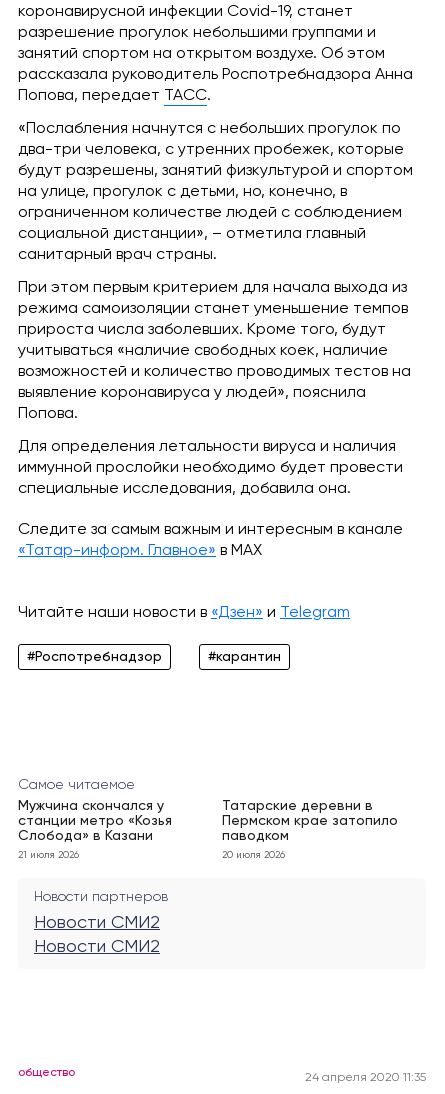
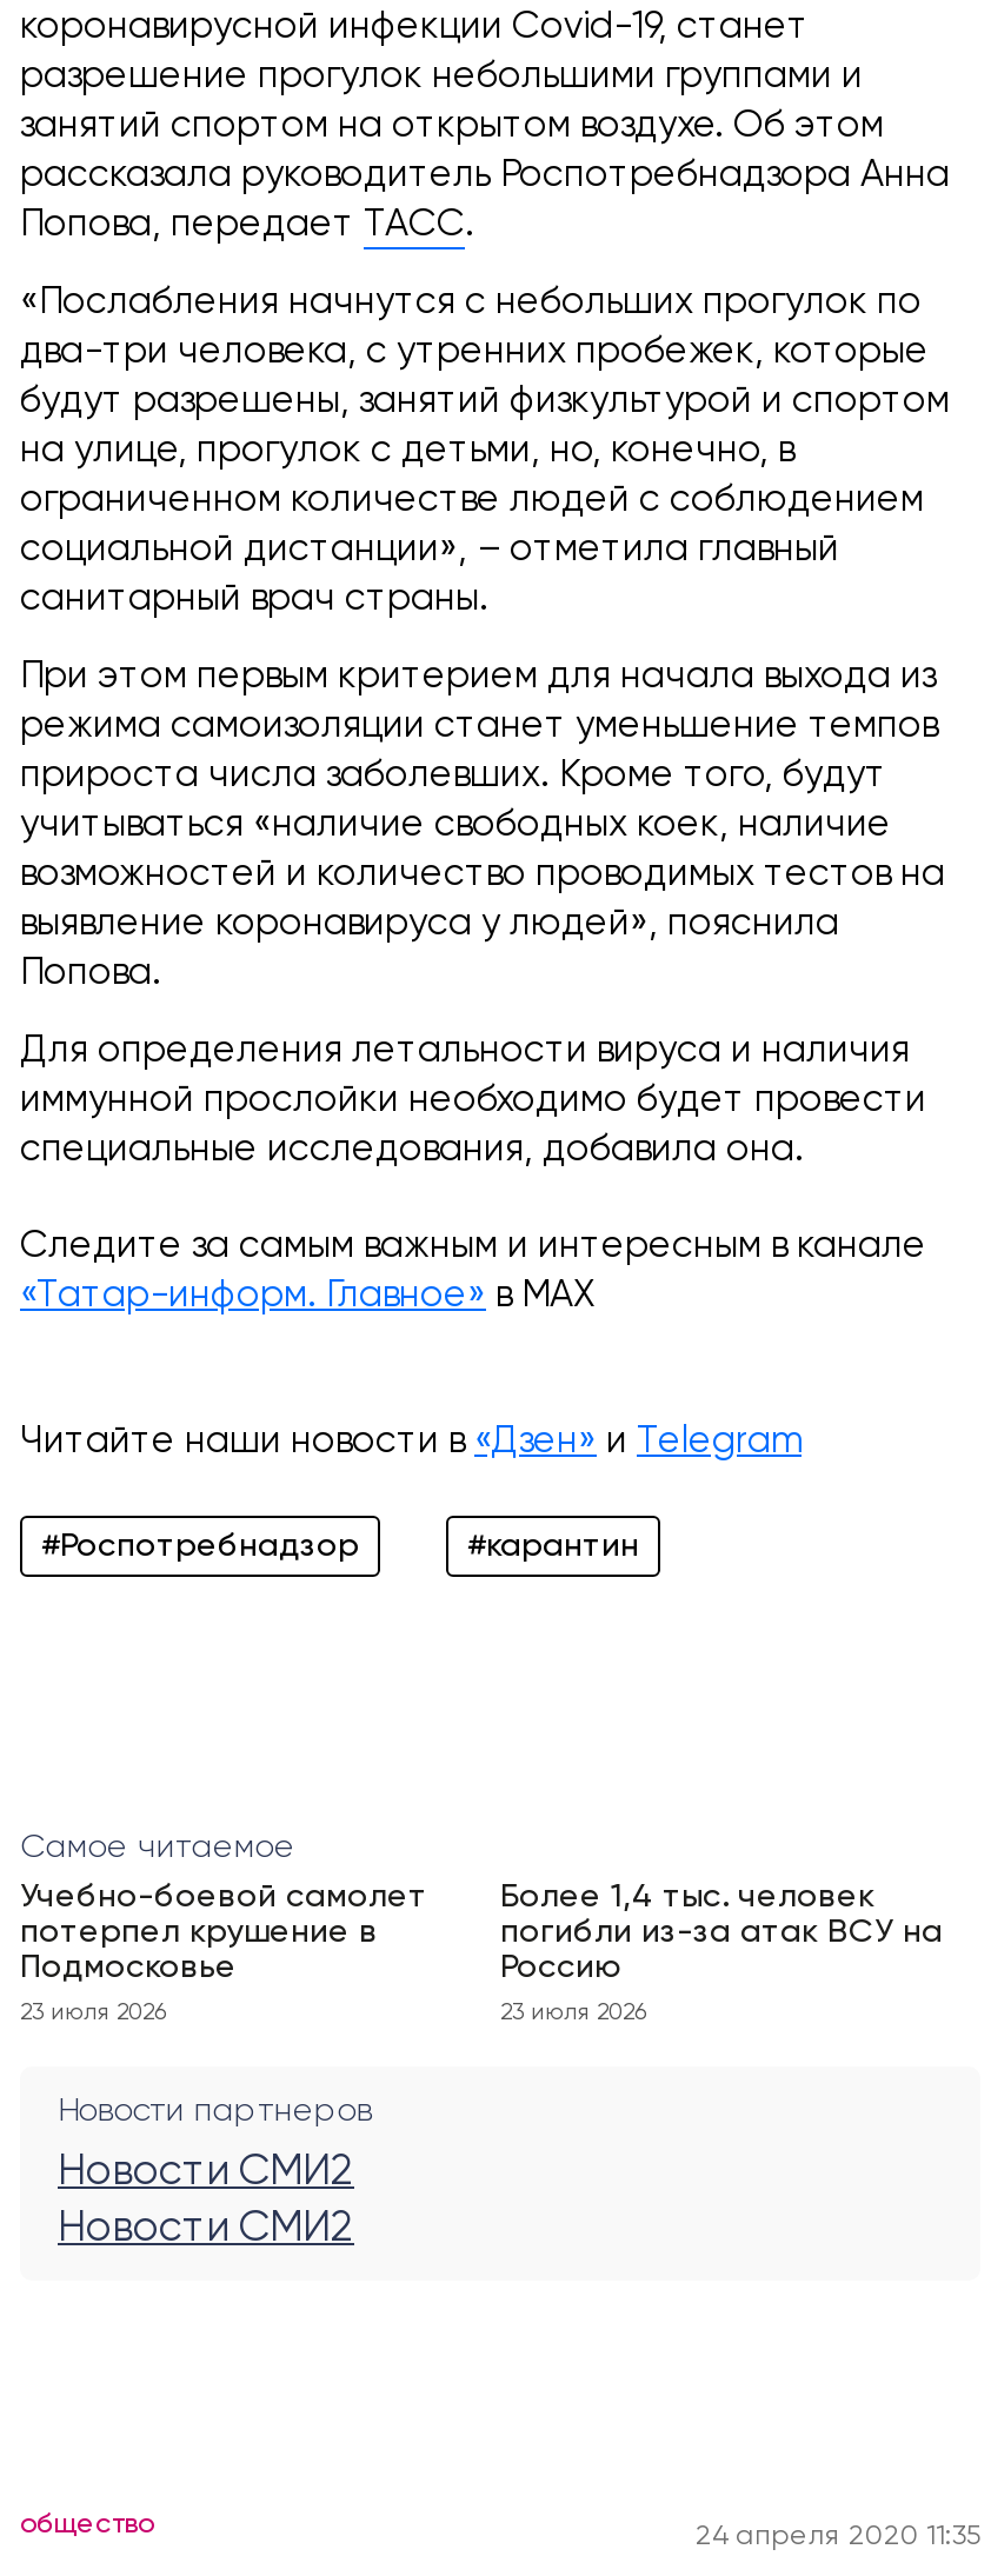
[18,799,172,843] Мужчина скончался у | станции метро «Козья | Слобода» в Казани -> [20,1881,427,1984] Учебно-боевой самолет | потерпел крушение в | Подмосковье
[222,799,398,843] Татарские деревни в | Пермском крае затопило | паводком -> [500,1881,943,1984] Более 1,4 тыс. человек | погибли из-за атак ВСУ на | Россию
[18,850,79,860] 21 июля 2026 -> [20,2001,166,2024] 23 июля 2026
[222,850,285,860] 20 июля 2026 -> [500,2001,646,2024] 23 июля 2026

